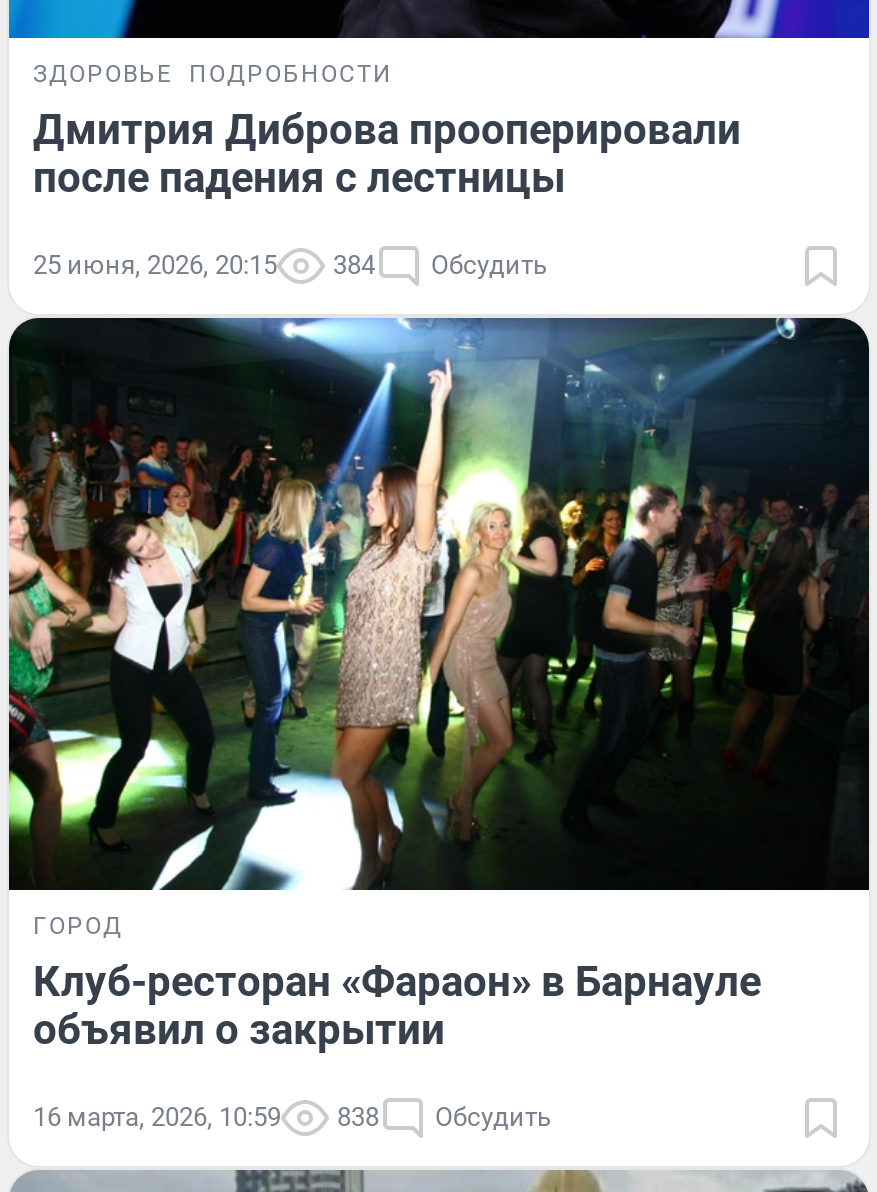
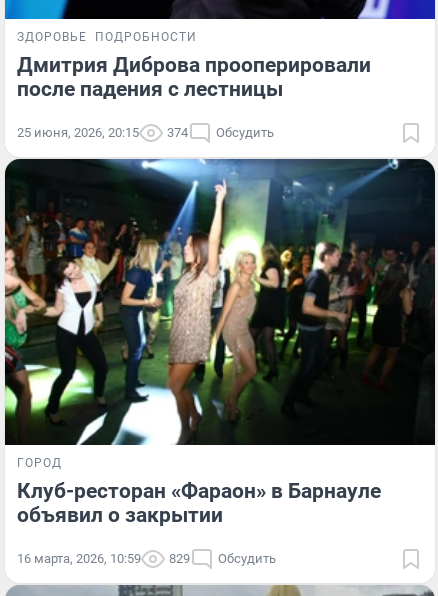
[33,249,547,279] 25 июня, 2026, 20:15 384 Обсудить -> [17,125,274,140] 25 июня, 2026, 20:15 374 Обсудить
[33,1103,551,1133] 16 марта, 2026, 10:59 838 Обсудить -> [17,551,276,566] 16 марта, 2026, 10:59 829 Обсудить

